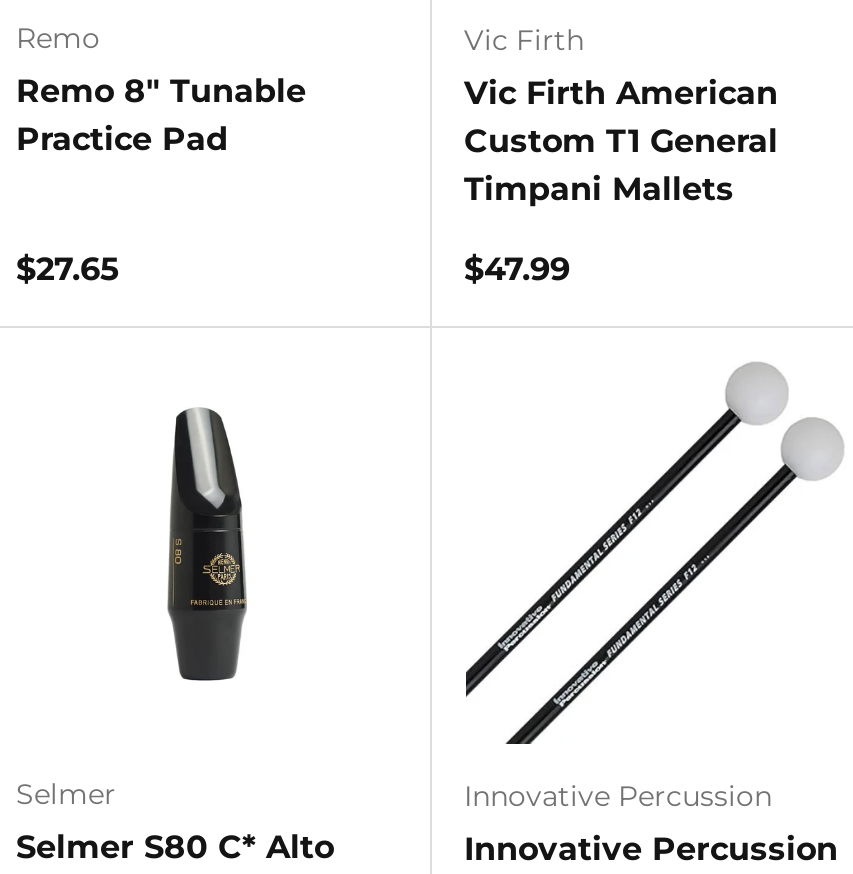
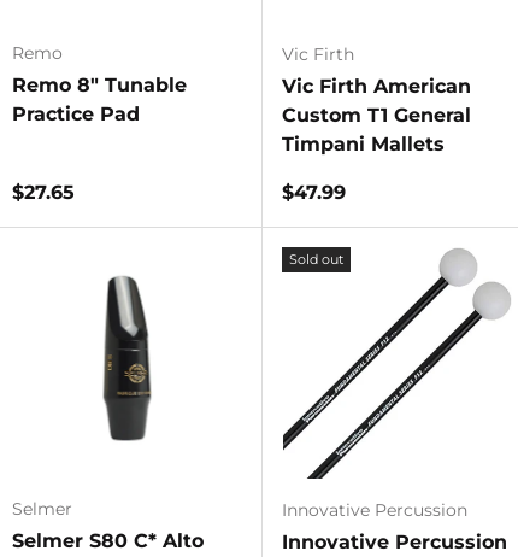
none -> [289,250,343,267] Sold out

